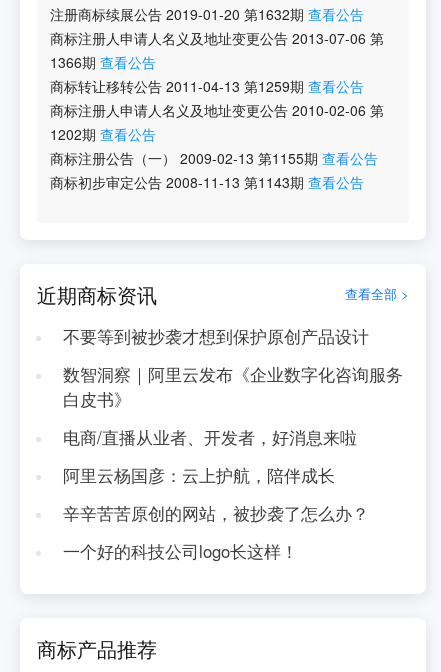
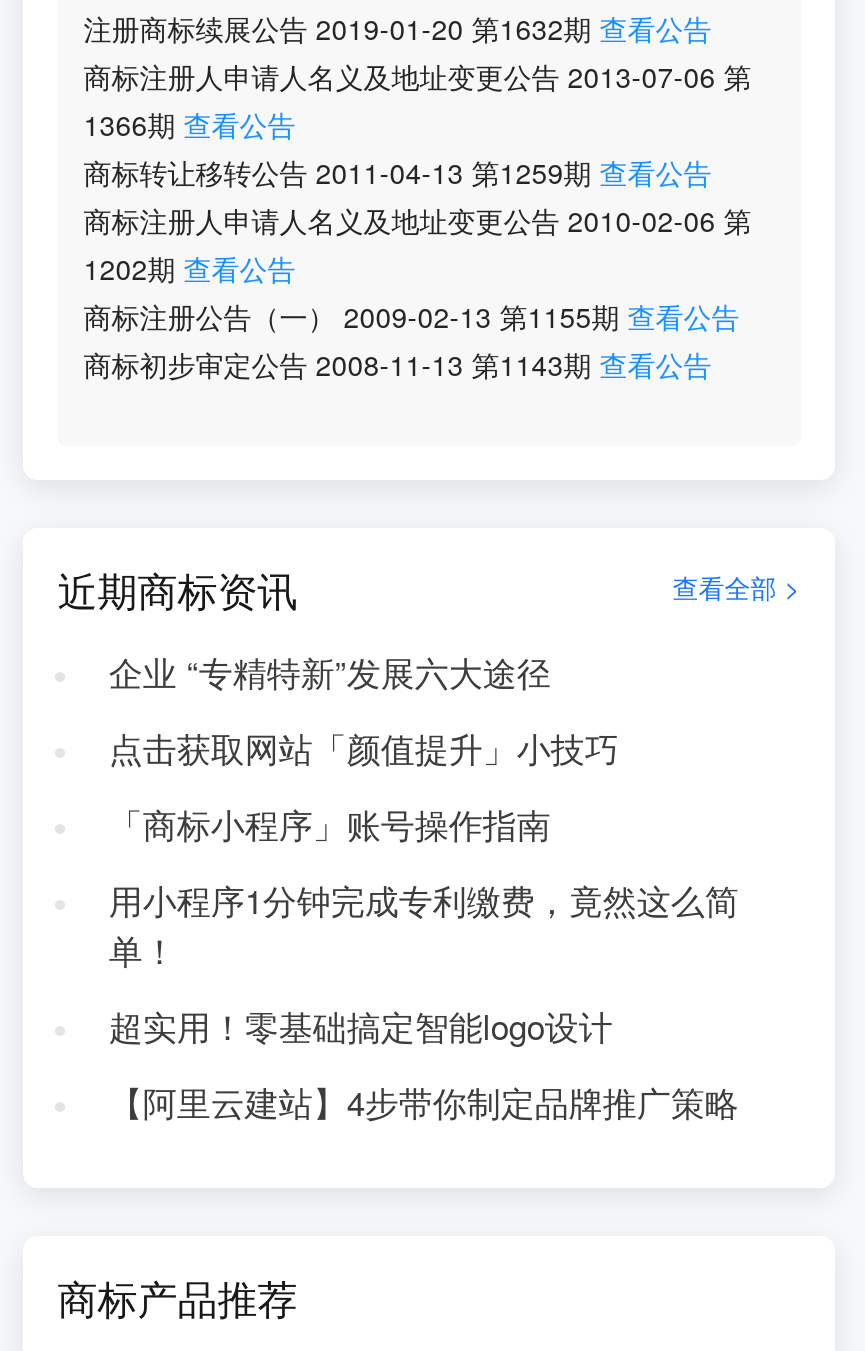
[63,324,369,348] 不要等到被抄袭才想到保护原创产品设计 -> [109,648,551,696] 企业 “专精特新”发展六大途径
[63,362,403,411] 数智洞察｜阿里云发布《企业数字化咨询服务 | 白皮书》 -> [109,724,619,772] 点击获取网站「颜值提升」小技巧
[63,425,357,449] 电商/直播从业者、开发者，好消息来啦 -> [109,800,551,848] 「商标小程序」账号操作指南
[63,463,335,487] 阿里云杨国彦：云上护航，陪伴成长 -> [109,876,739,974] 用小程序1分钟完成专利缴费，竟然这么简 | 单！
[63,501,369,525] 辛辛苦苦原创的网站，被抄袭了怎么办？ -> [109,1002,613,1050] 超实用！零基础搞定智能logo设计
[63,539,298,563] 一个好的科技公司logo长这样！ -> [109,1078,739,1126] 【阿里云建站】4步带你制定品牌推广策略

